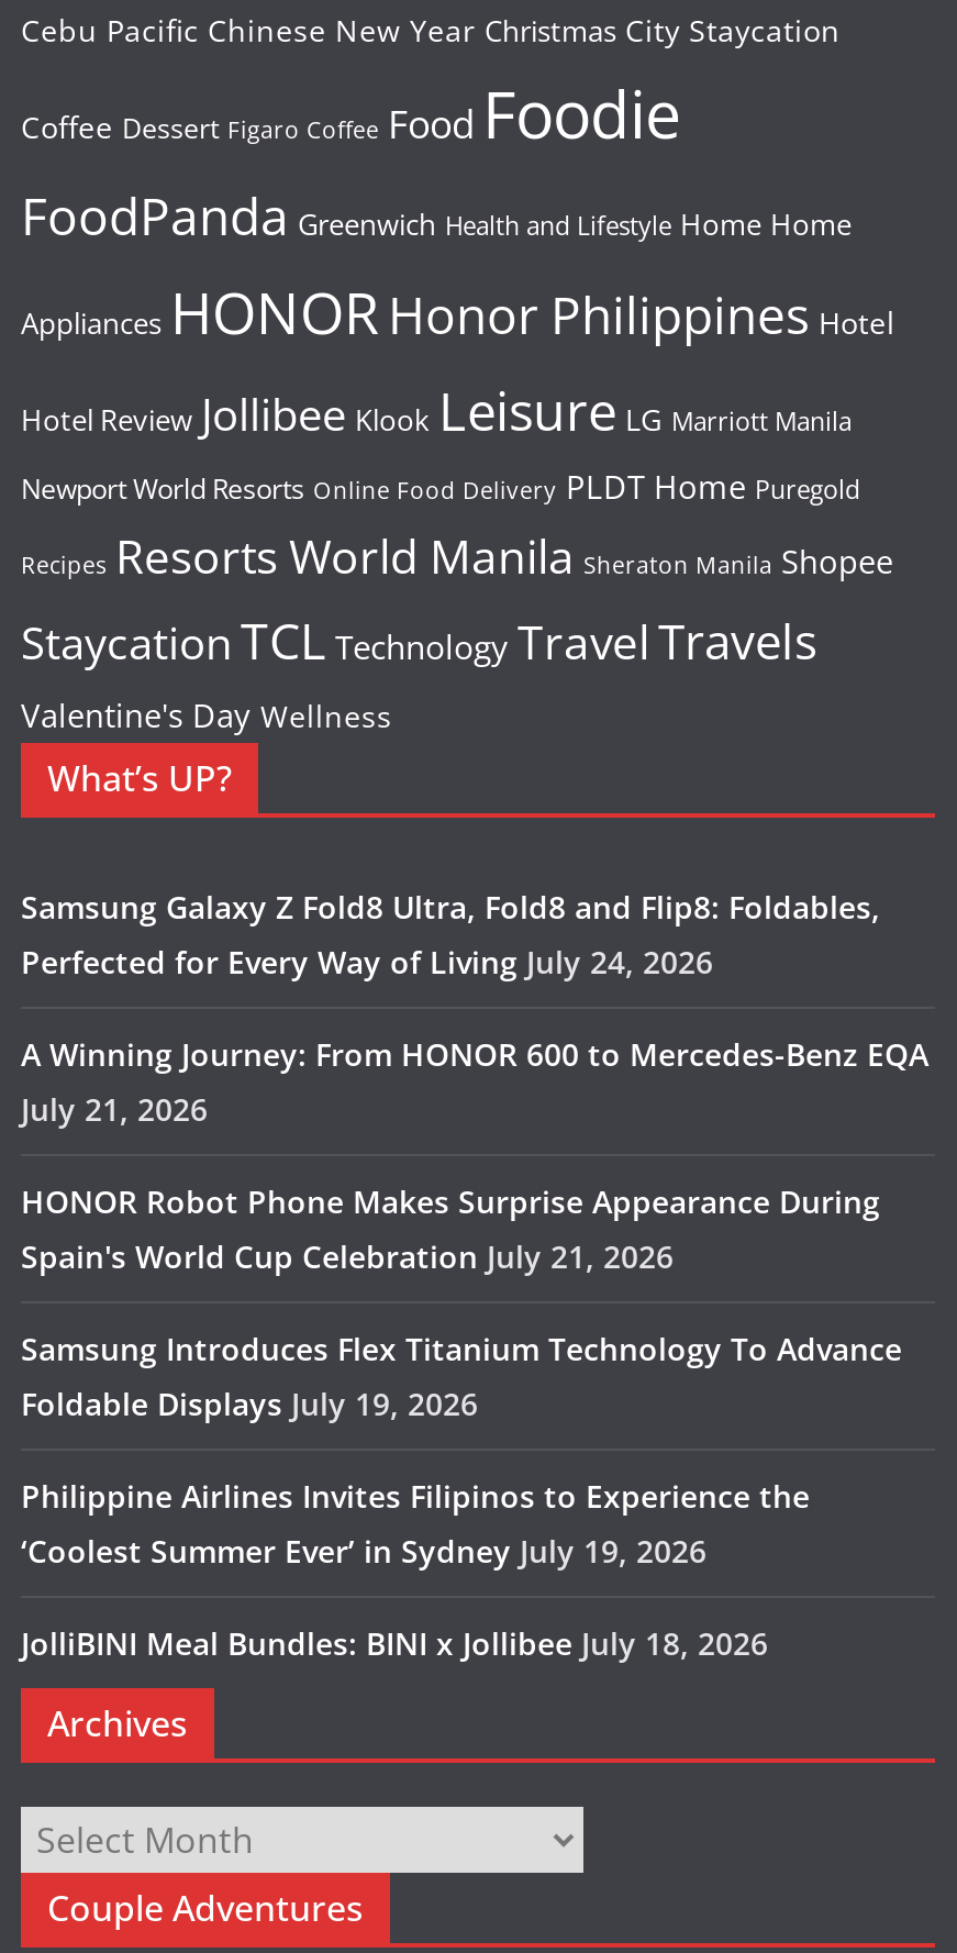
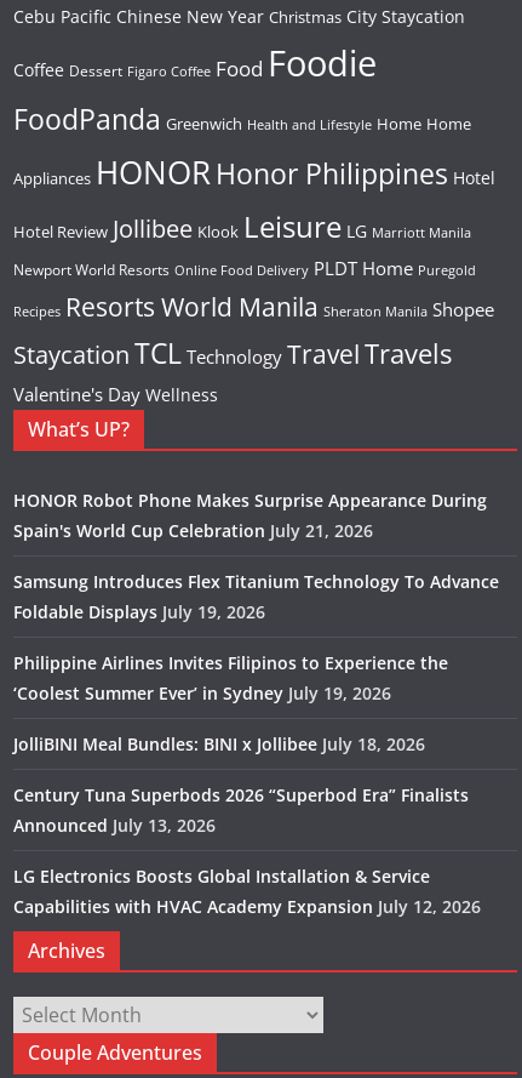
[21,886,928,1130] Samsung Galaxy Z Fold8 Ultra, Fold8 and Flip8: Foldables, | Perfected for Every Way of Living July 24, 2026 | A Winning Journey: From HONOR 600 to Mercedes-Benz EQA | July 21, 2026 -> none
moved [21,1180,902,1664] -> [13,489,499,755]: HONOR Robot Phone Makes Surprise Appearance During | Spain's World Cup Celebration July 21, 2026 | Samsung Introduces Flex Titanium Technology To Advance | Foldable Displays July 19, 2026 | Philippine Airlines Invites Filipinos to Experience the | ‘Coolest Summer Ever’ in Sydney July 19, 2026 | JolliBINI Meal Bundles: BINI x Jollibee July 18, 2026
none -> [13,783,481,918] Century Tuna Superbods 2026 “Superbod Era” Finalists | Announced July 13, 2026 | LG Electronics Boosts Global Installation & Service | Capabilities with HVAC Academy Expansion July 12, 2026

